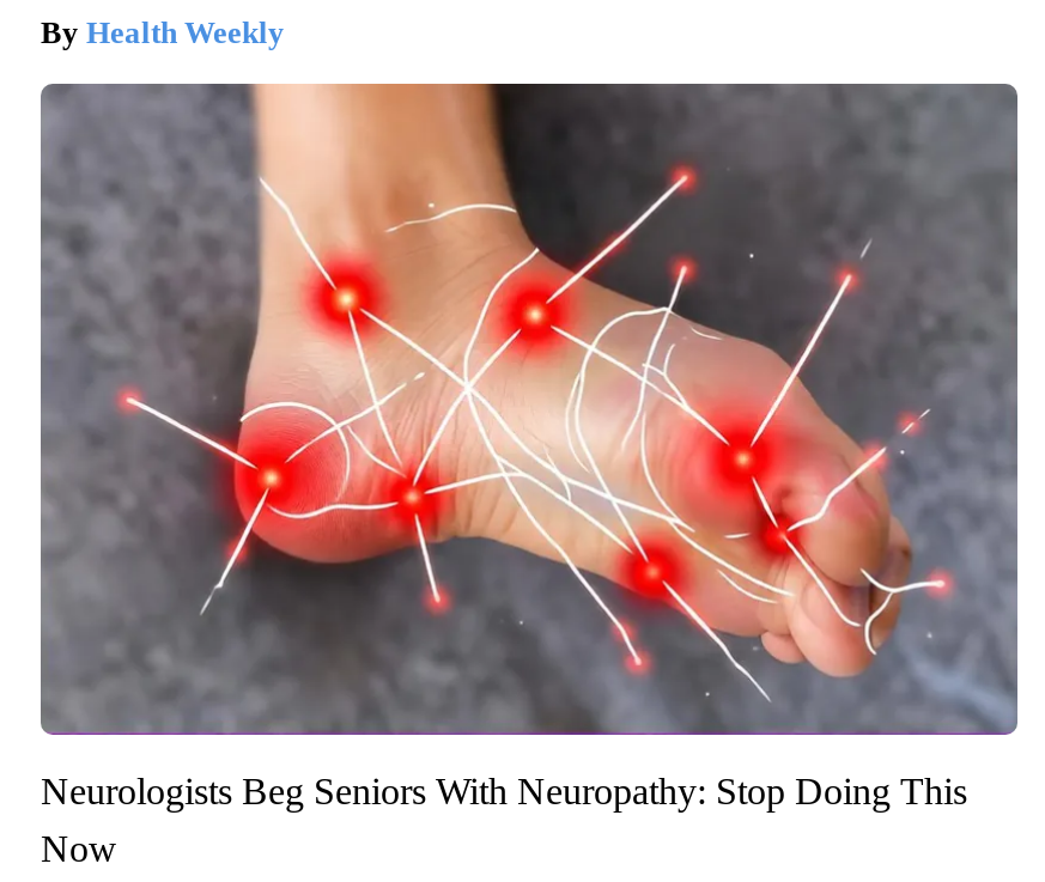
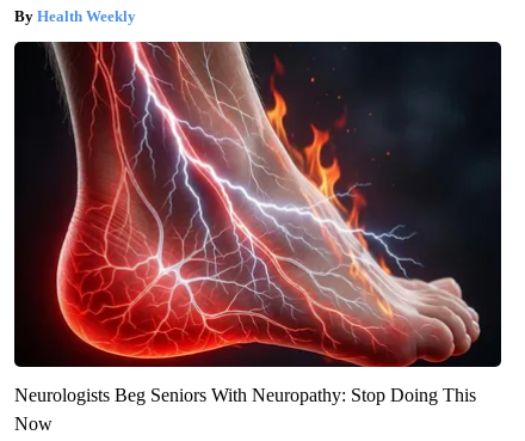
[38,81,1020,737] [image] -> [14,41,501,368] [image]

